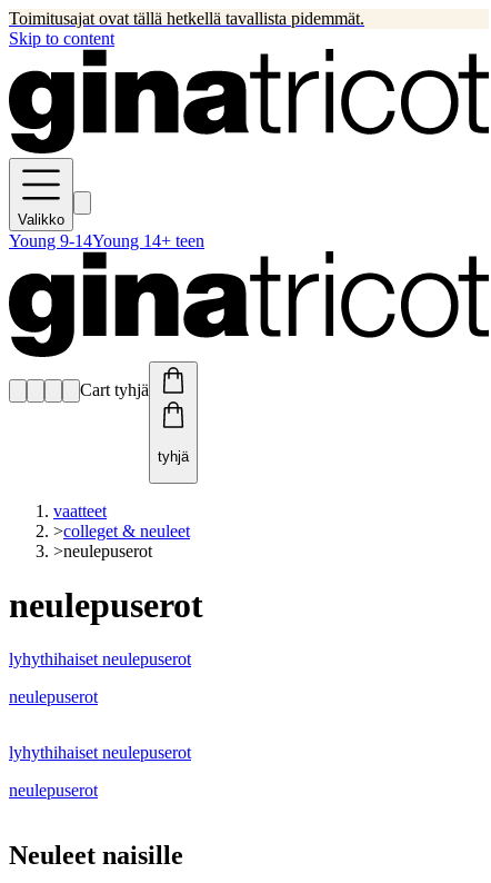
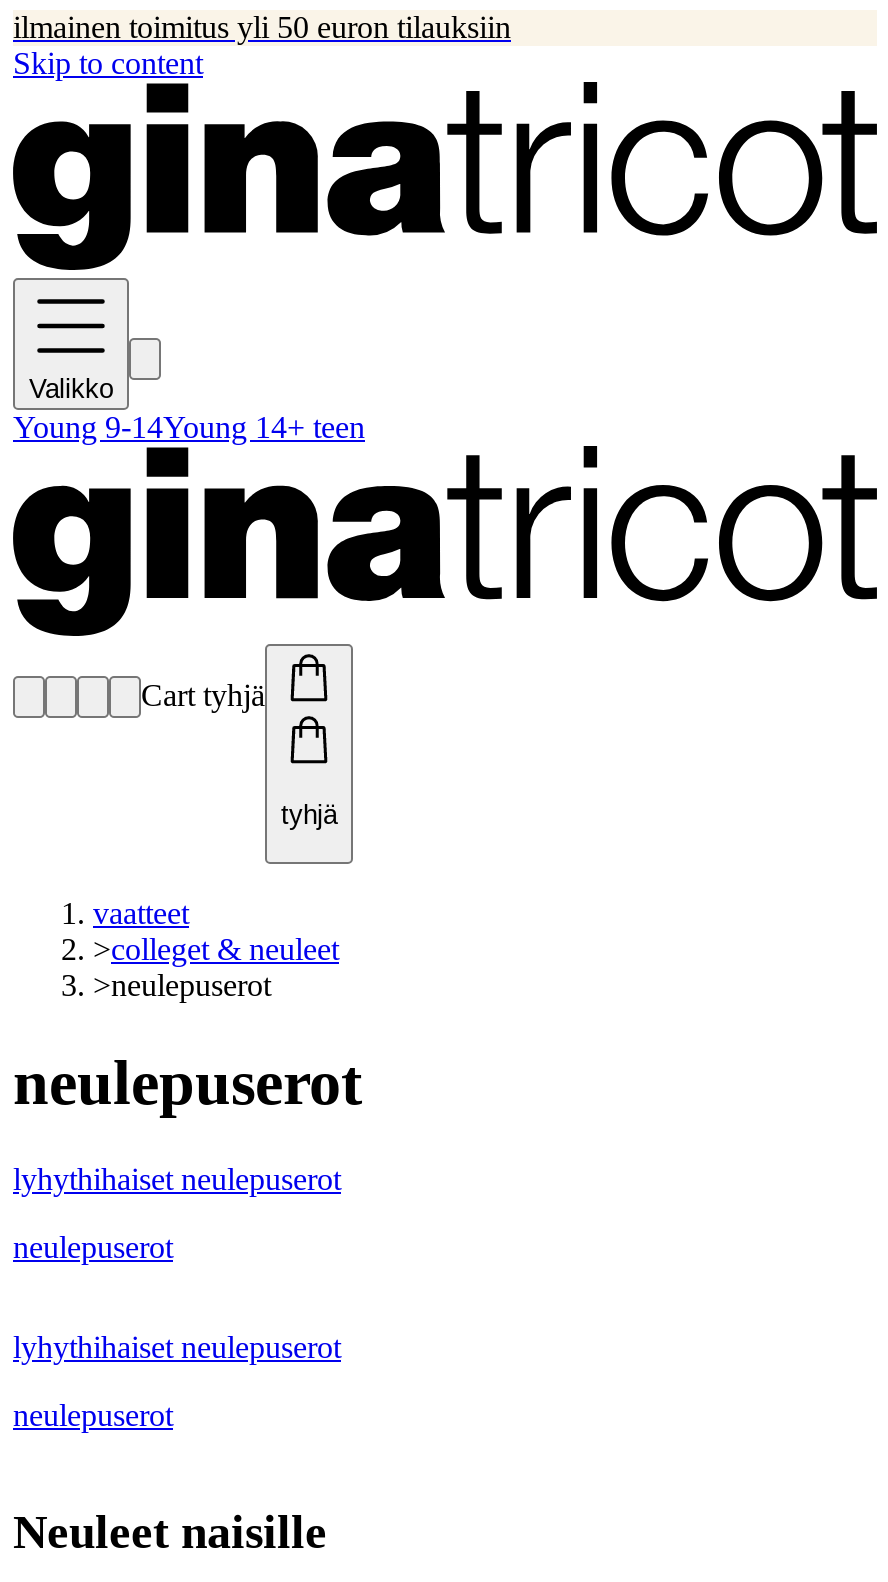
[9,9,364,28] Toimitusajat ovat tällä hetkellä tavallista pidemmät. -> [13,10,511,44] ilmainen toimitus yli 50 euron tilauksiin

